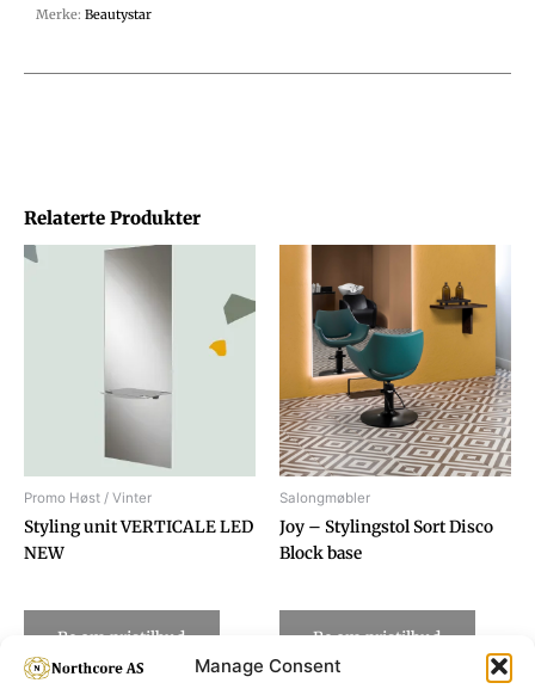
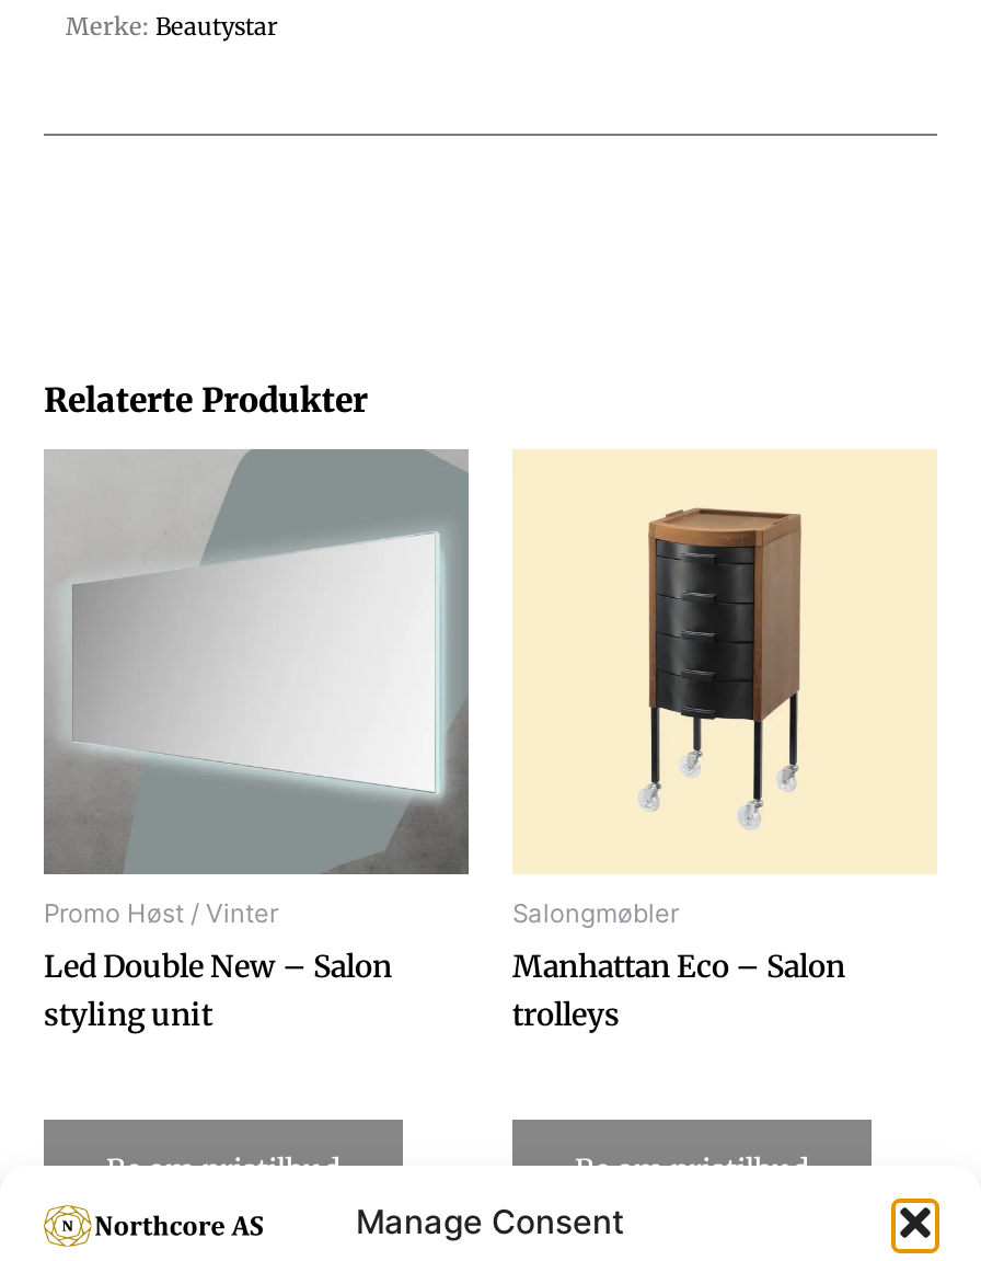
[24,245,256,563] [image] | Styling unit VERTICALE LED | NEW -> [44,449,471,1033] [image] | Led Double New – Salon | styling unit
[278,244,512,563] [image] | Joy – Stylingstol Sort Disco | Block base -> [512,449,937,1033] [image] | Manhattan Eco – Salon | trolleys

